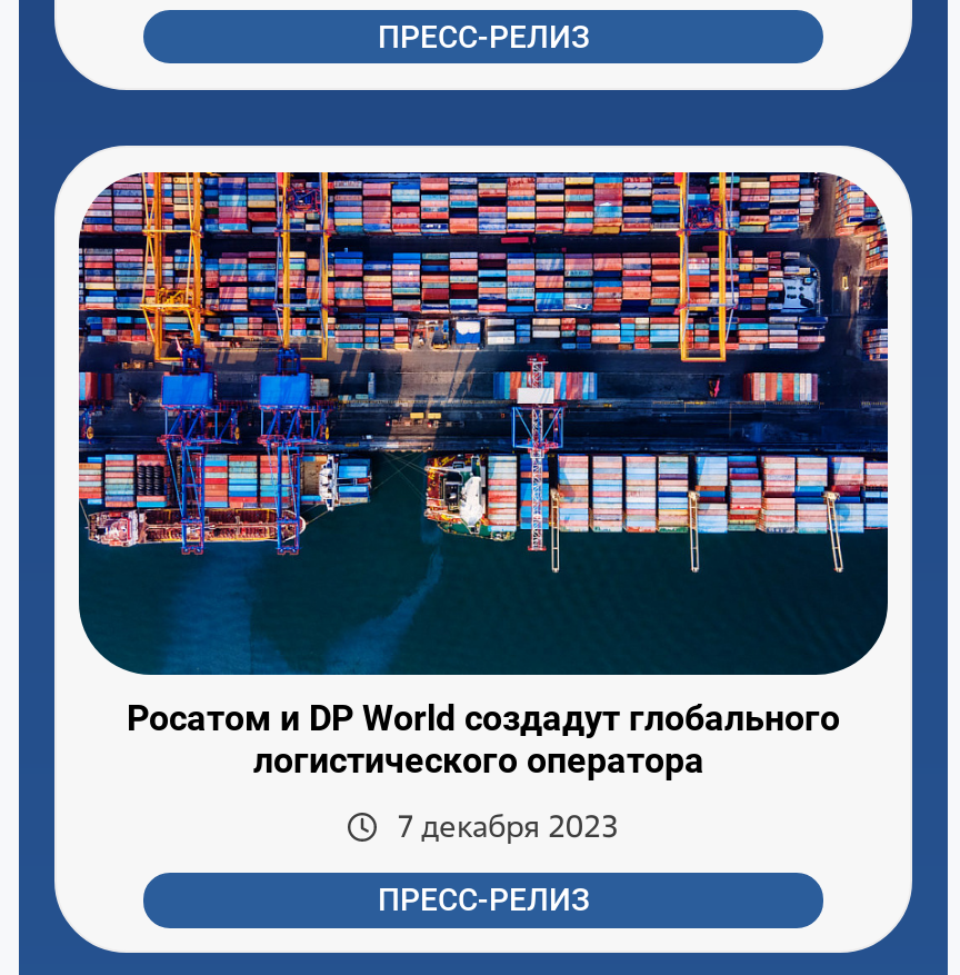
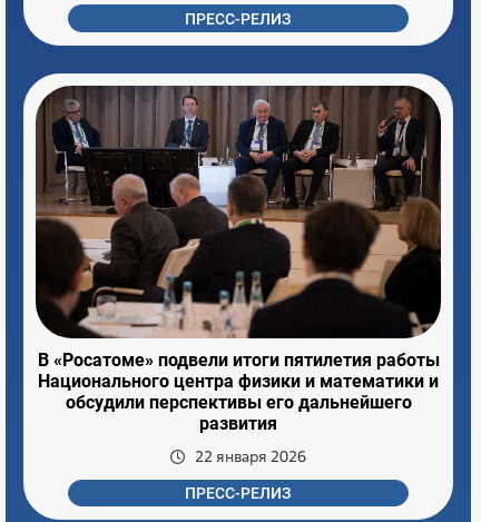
[77,170,890,595] [image] -> [35,85,442,339] [image]
[127,696,840,781] Росатом и DP World создадут глобального | логистического оператора -> [37,349,439,434] В «Росатоме» подвели итоги пятилетия работы | Национального центра физики и математики и | обсудили перспективы его дальнейшего | развития
[397,805,619,845] 7 декабря 2023 -> [195,446,306,466] 22 января 2026

